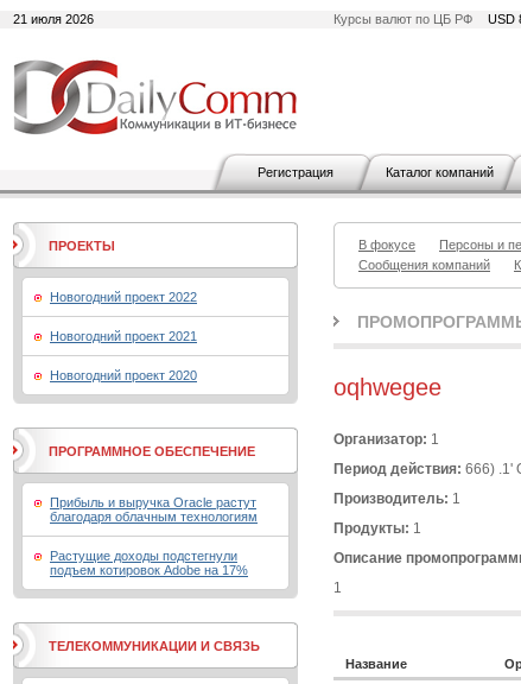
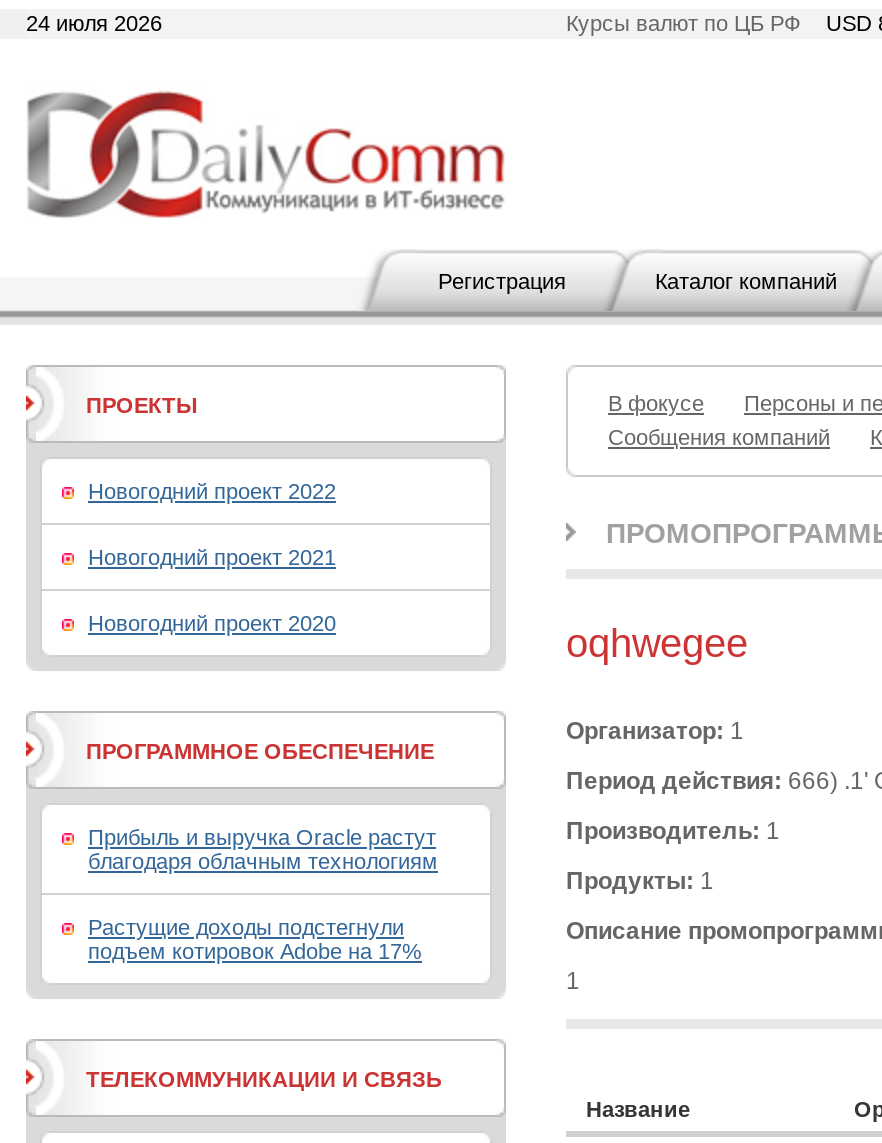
[13,12,94,26] 21 июля 2026 -> [26,11,162,35] 24 июля 2026

